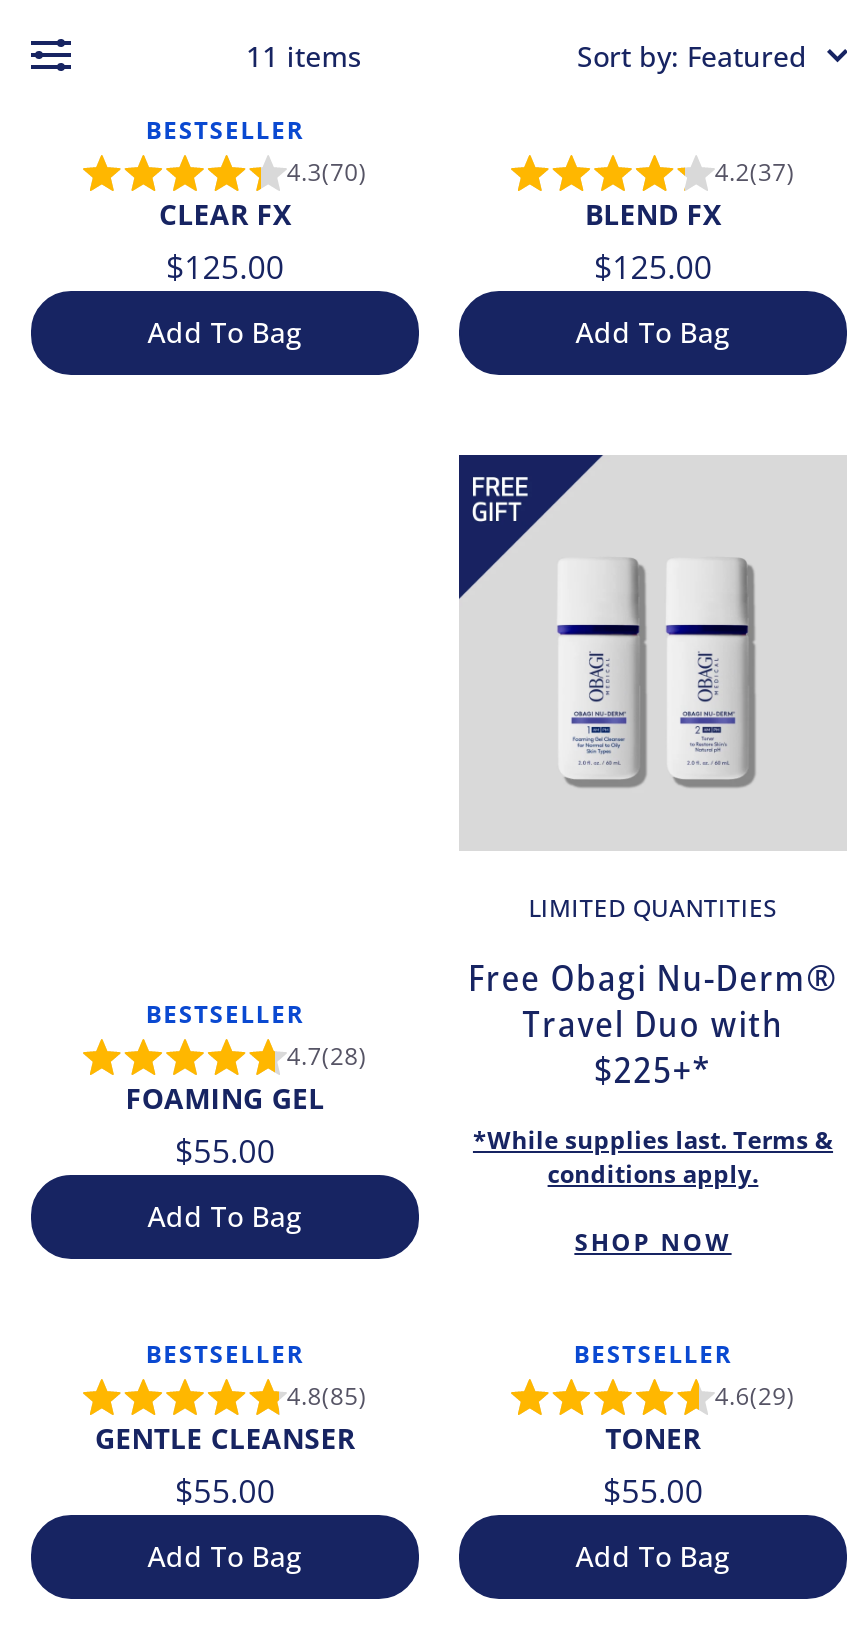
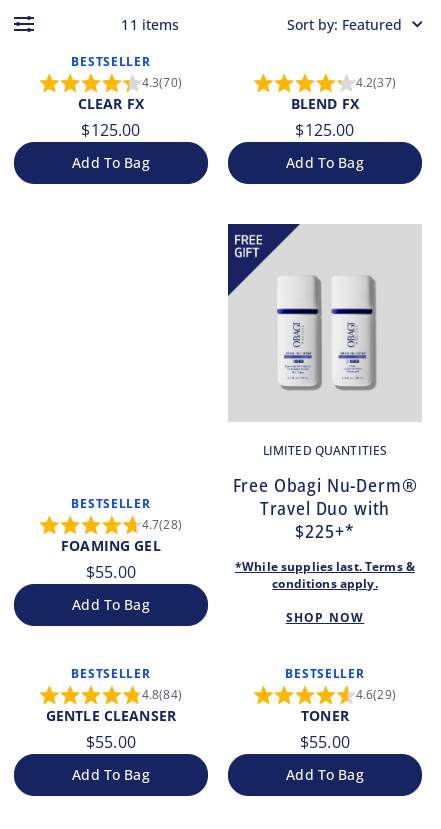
[287,1378,359,1412] 4.8 85 -> [142,686,178,703] 4.8 84

